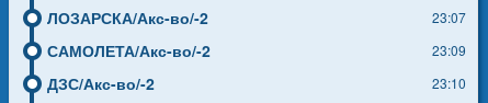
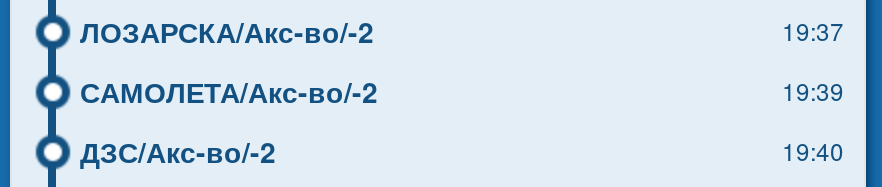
[432,8,466,26] 23:07 -> [782,13,844,47] 19:37
[432,41,466,59] 23:09 -> [782,73,844,107] 19:39
[432,73,466,92] 23:10 -> [782,133,844,167] 19:40

